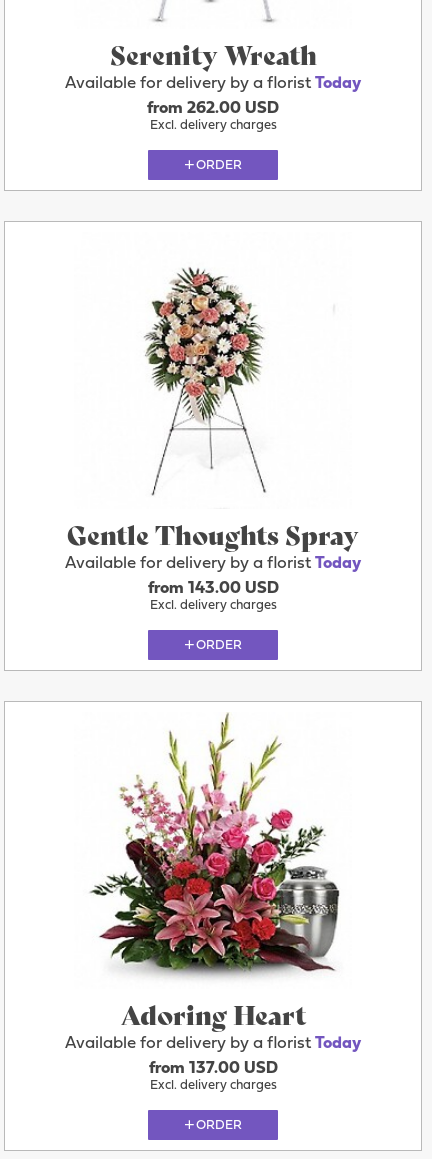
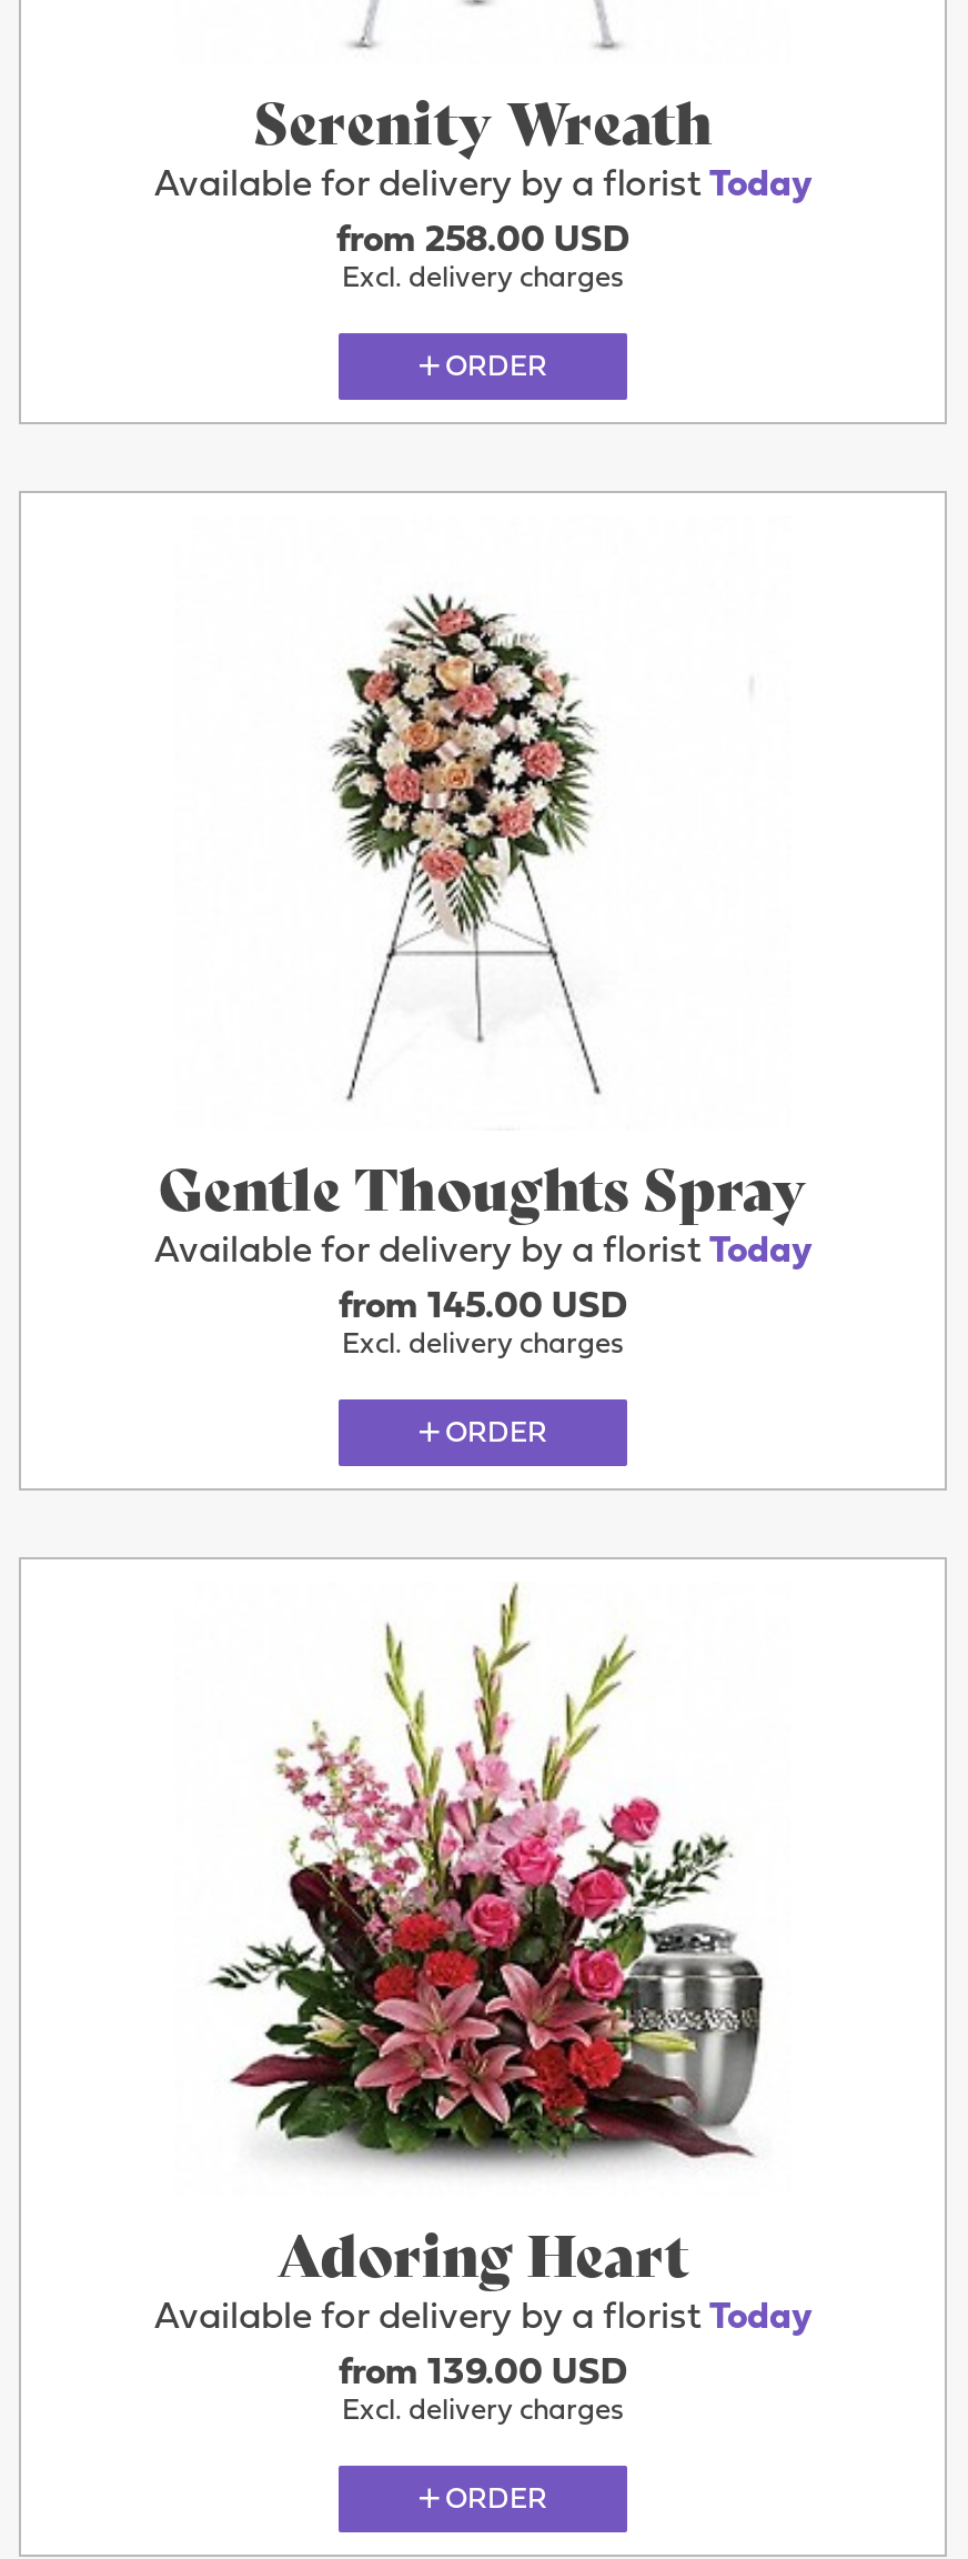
[147,100,279,117] from 262.00 USD -> [336,222,629,260] from 258.00 USD
[147,580,278,597] from 143.00 USD -> [339,1288,627,1326] from 145.00 USD
[148,1060,277,1077] from 137.00 USD -> [339,2355,627,2392] from 139.00 USD

